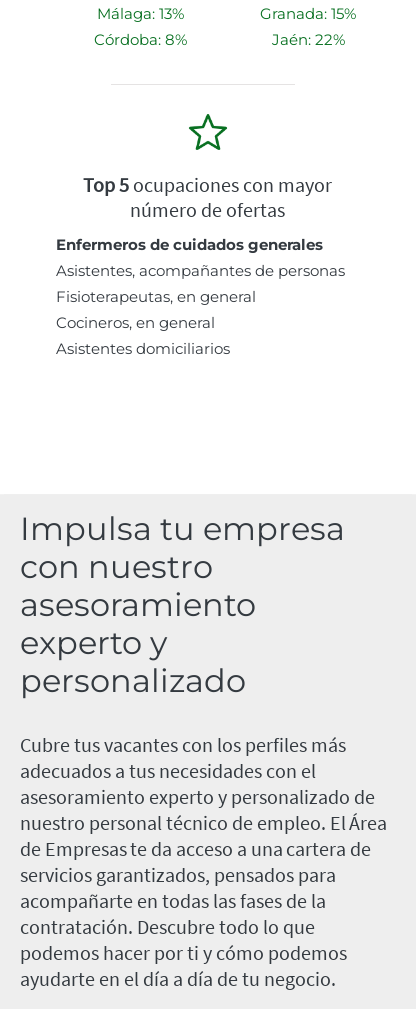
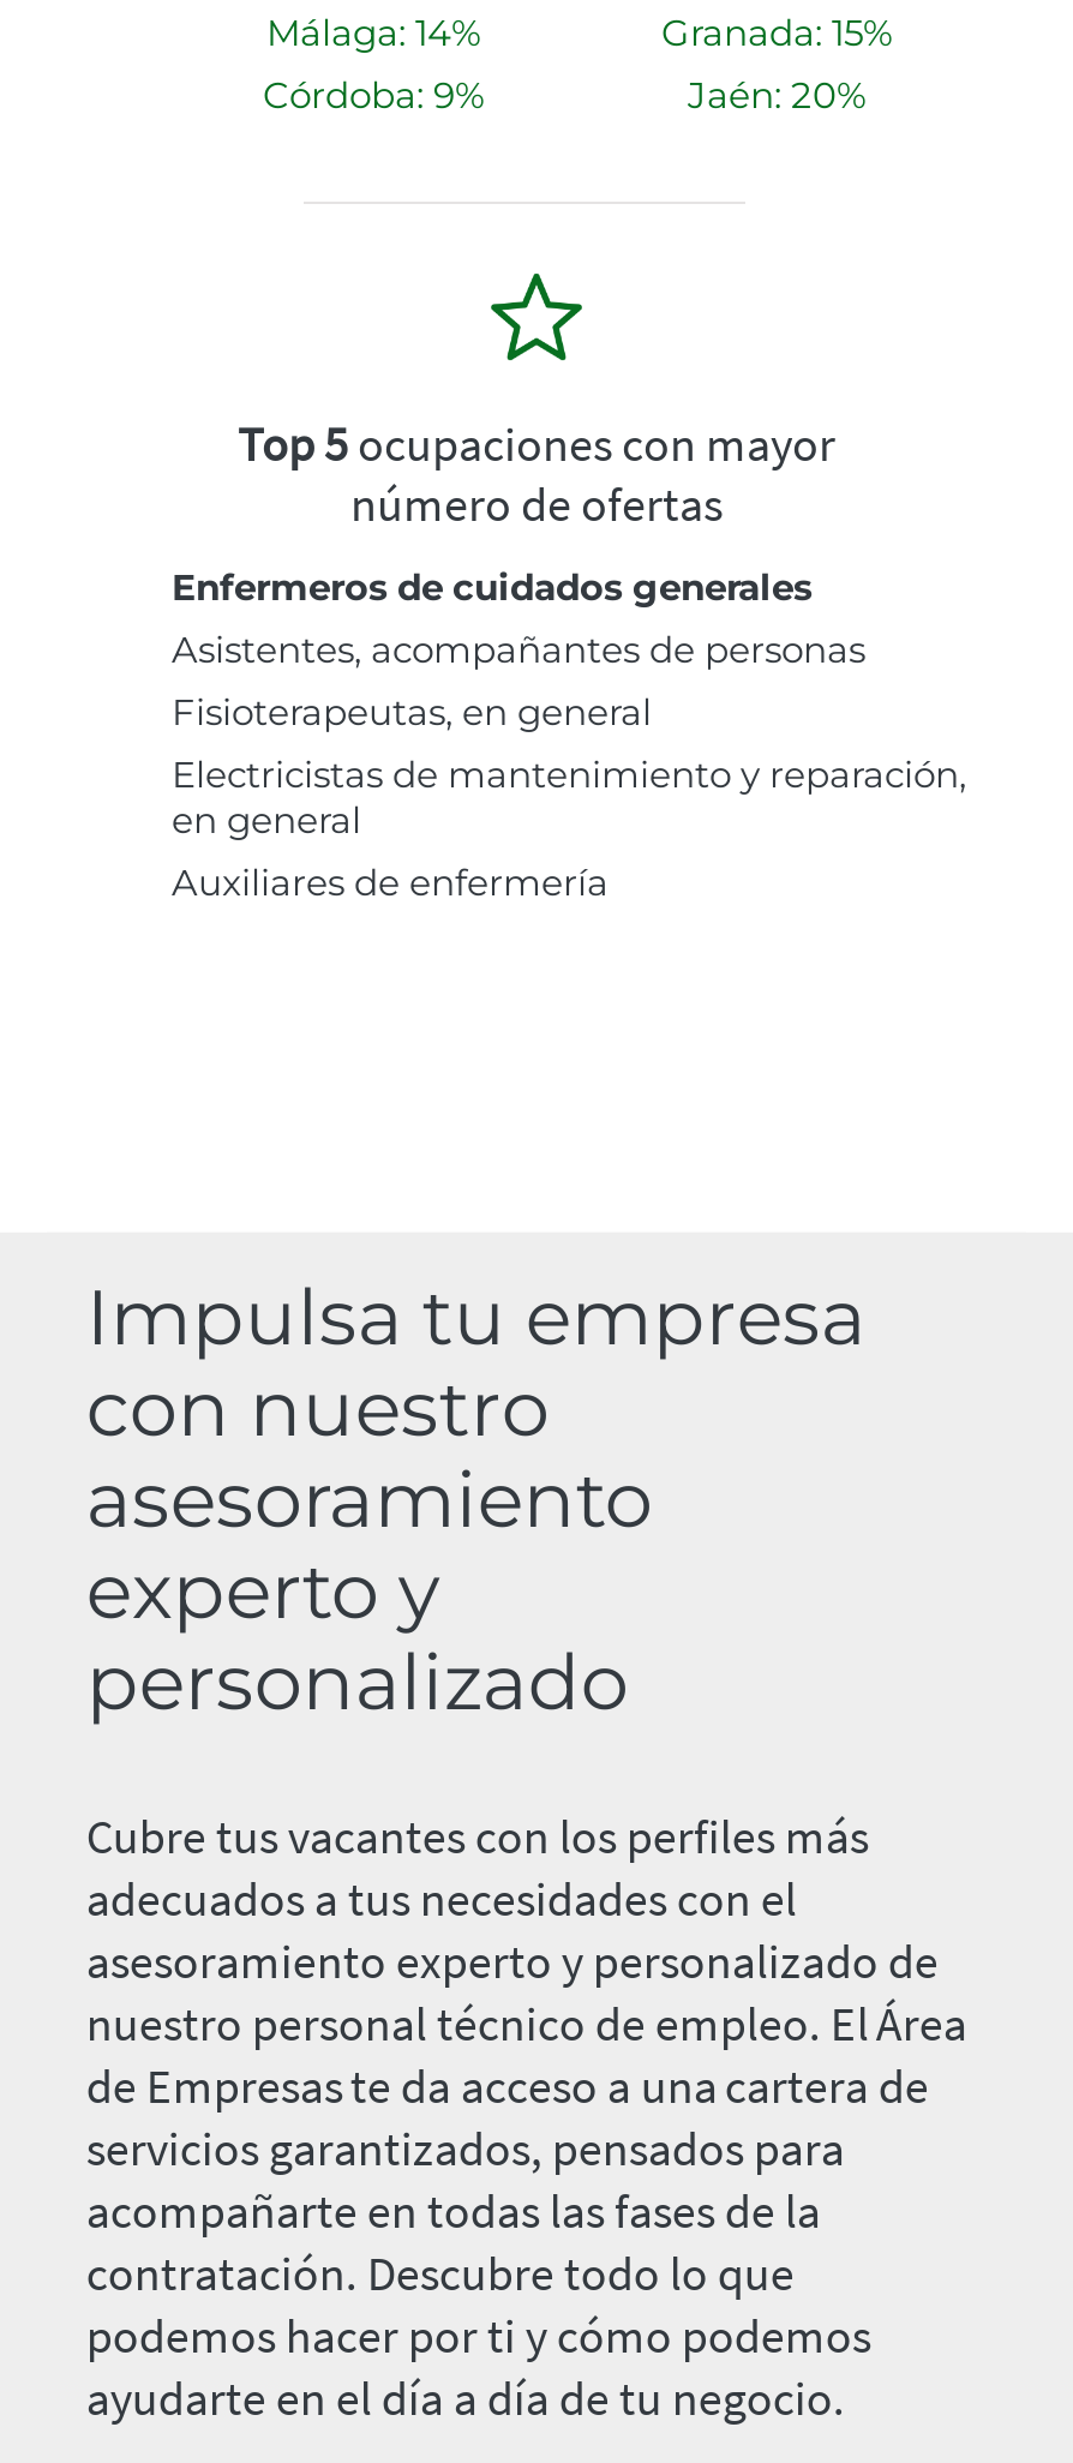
[96,4,183,23] Málaga: 13% -> [266,10,480,56] Málaga: 14%
[93,30,186,49] Córdoba: 8% -> [263,72,484,118] Córdoba: 9%
[271,30,344,49] Jaén: 22% -> [688,72,865,118] Jaén: 20%
[56,313,230,358] Cocineros, en general | Asistentes domiciliarios -> [172,752,966,906] Electricistas de mantenimiento y reparación, | en general | Auxiliares de enfermería

